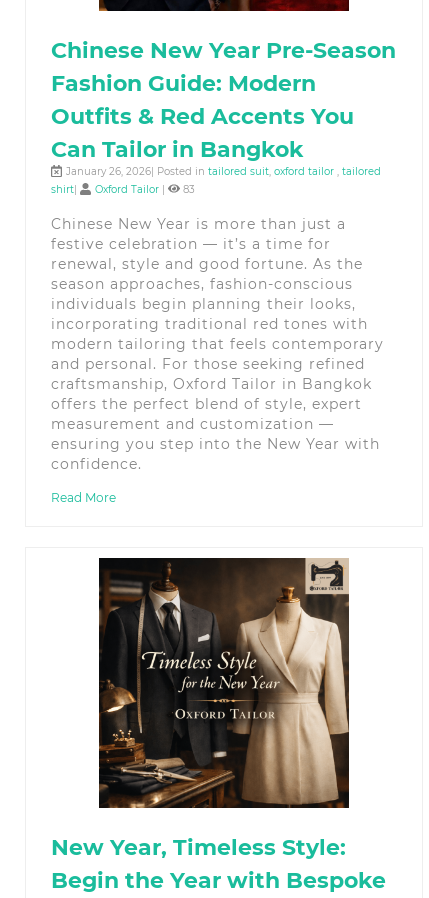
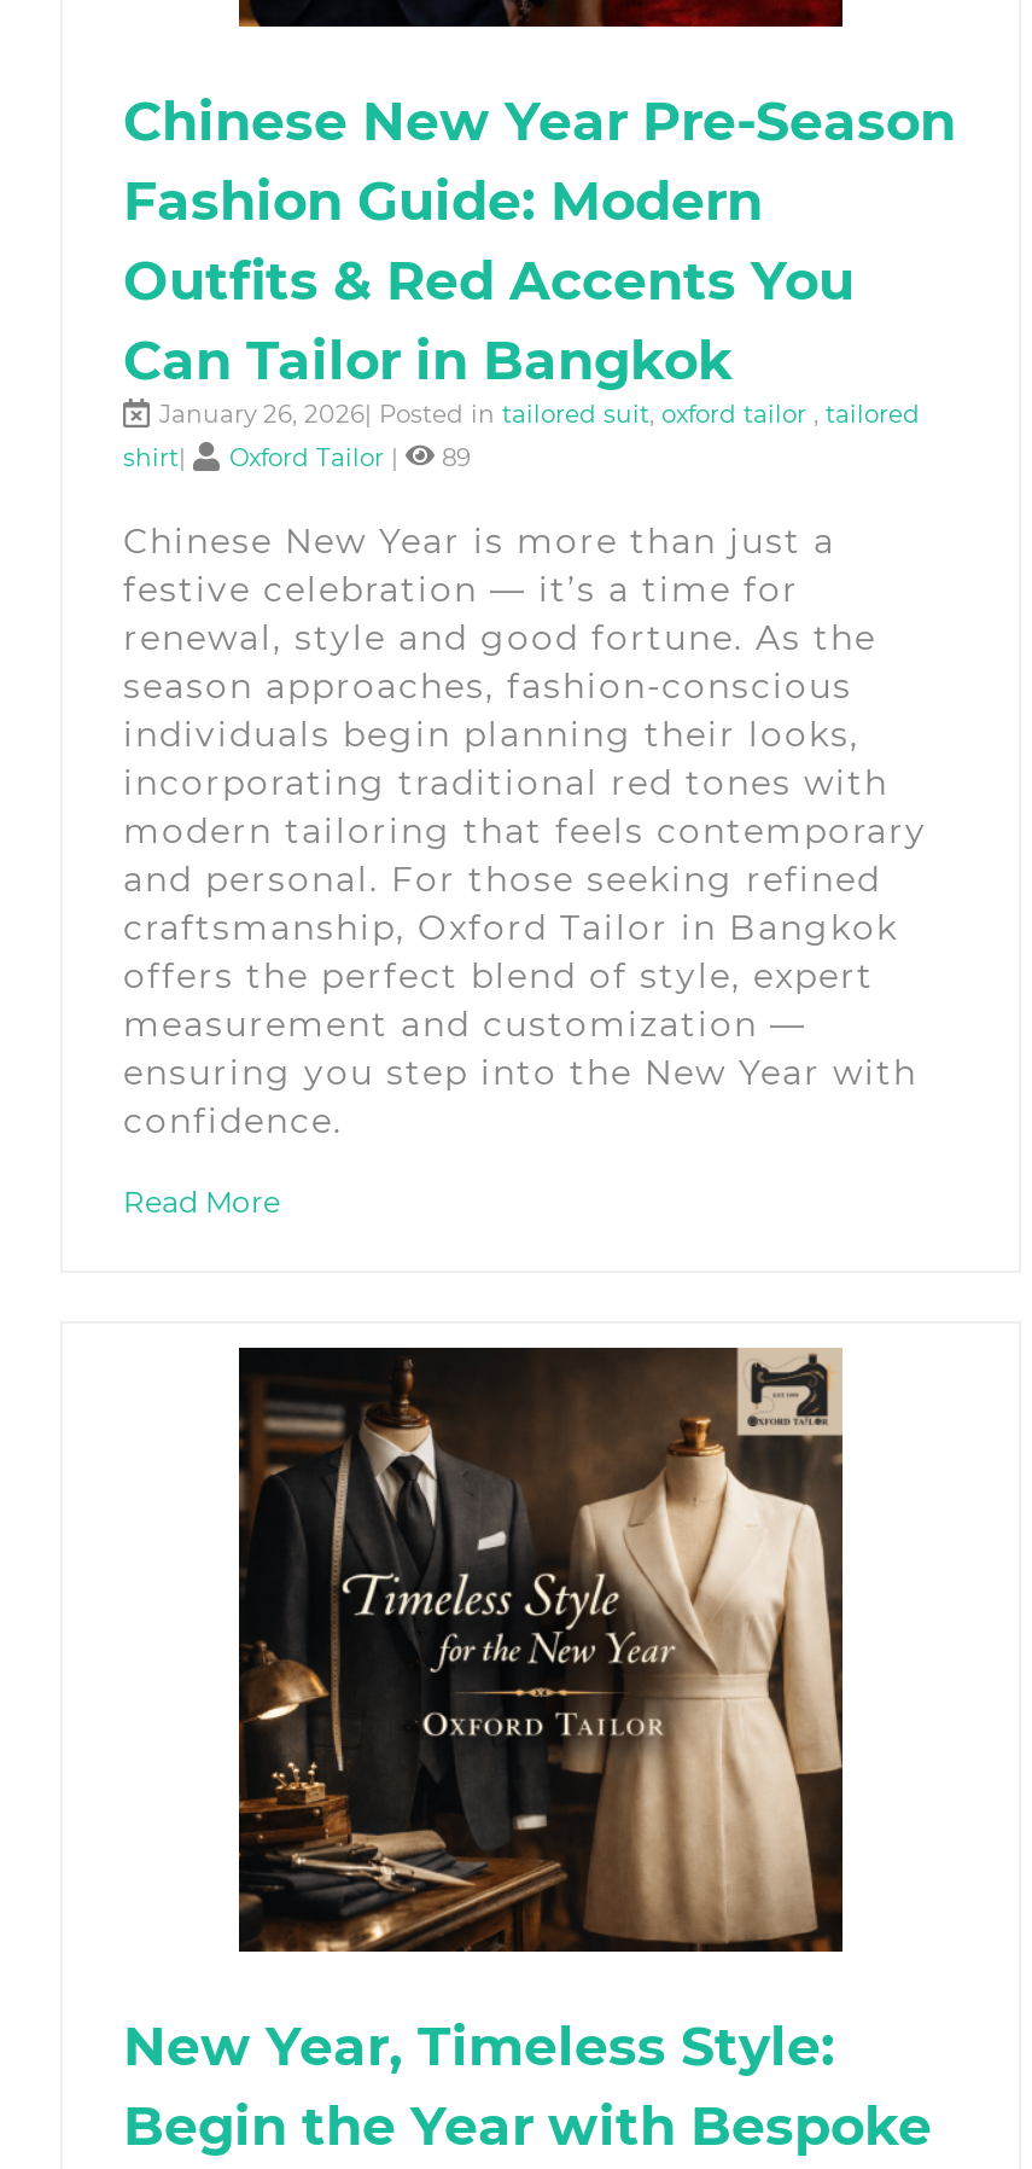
[180,183,195,196] 83 -> [435,442,471,473] 89

